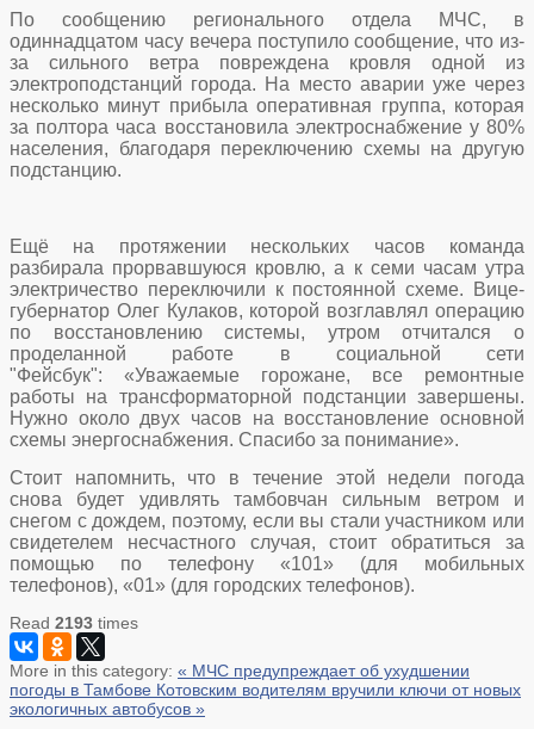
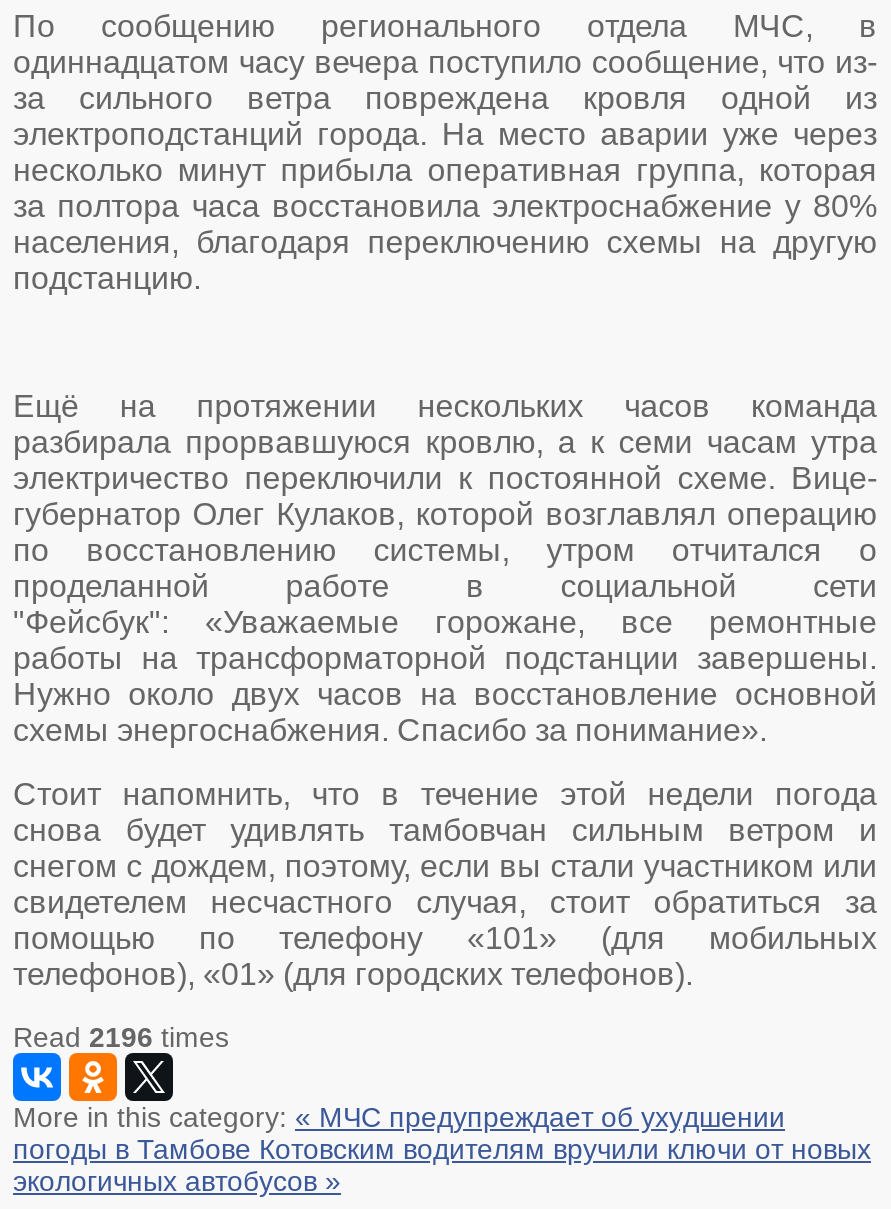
[10,613,138,632] Read 2193 times -> [13,1021,229,1053] Read 2196 times

